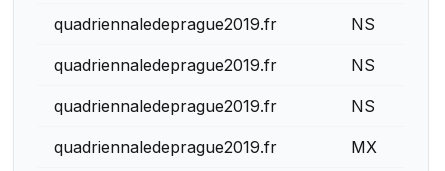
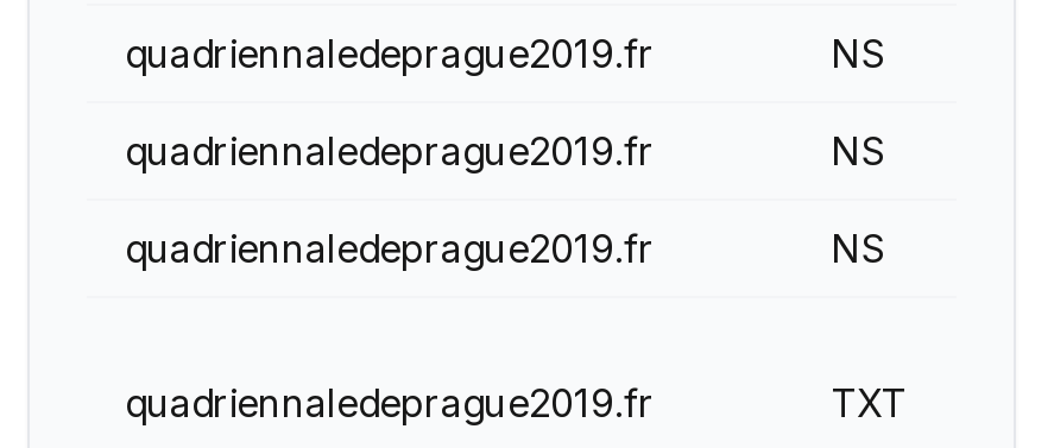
[351,137,377,157] MX -> [831,379,907,427] TXT

